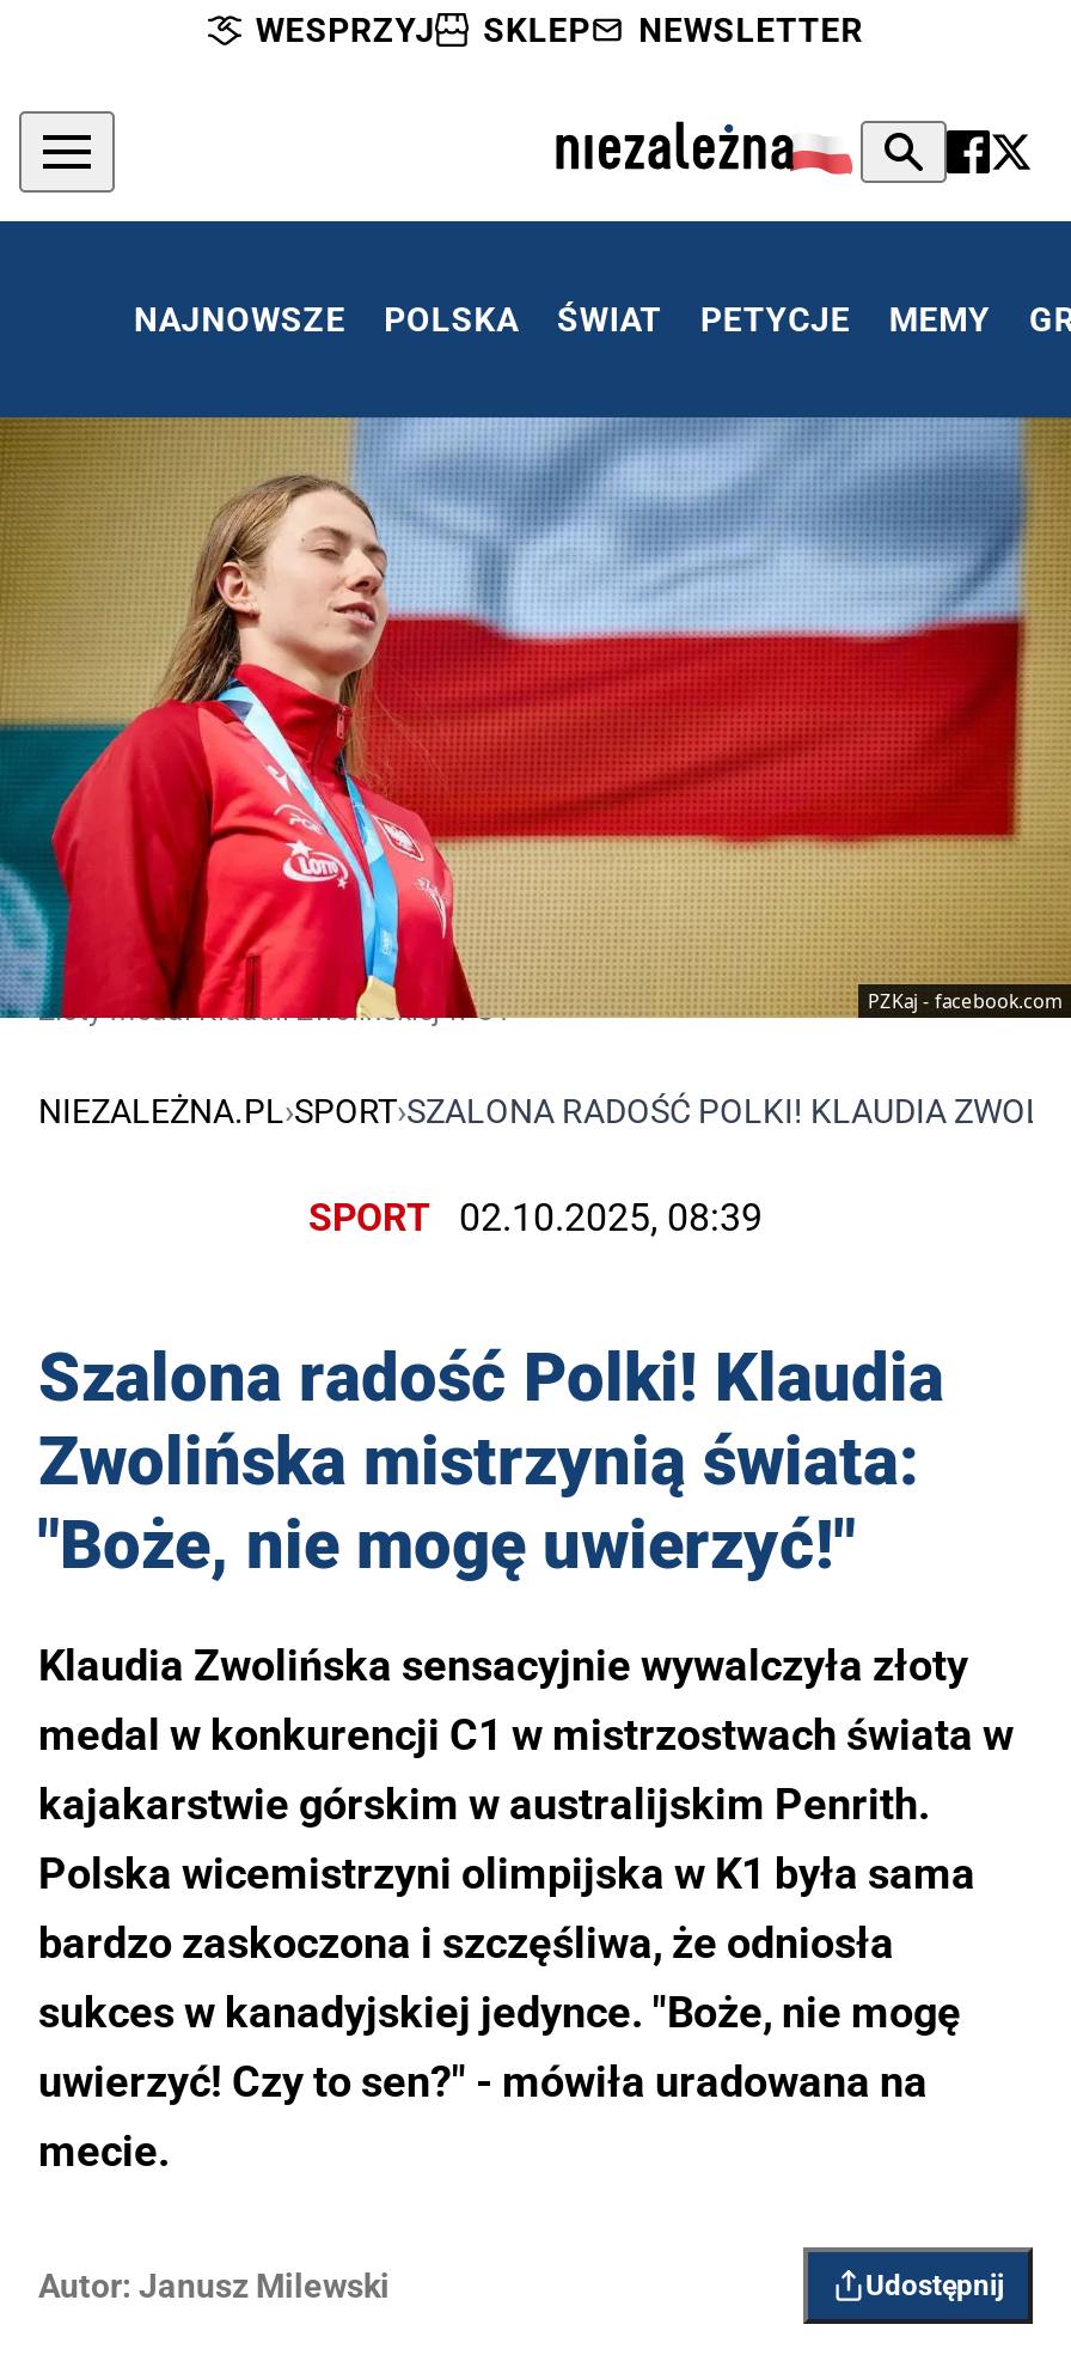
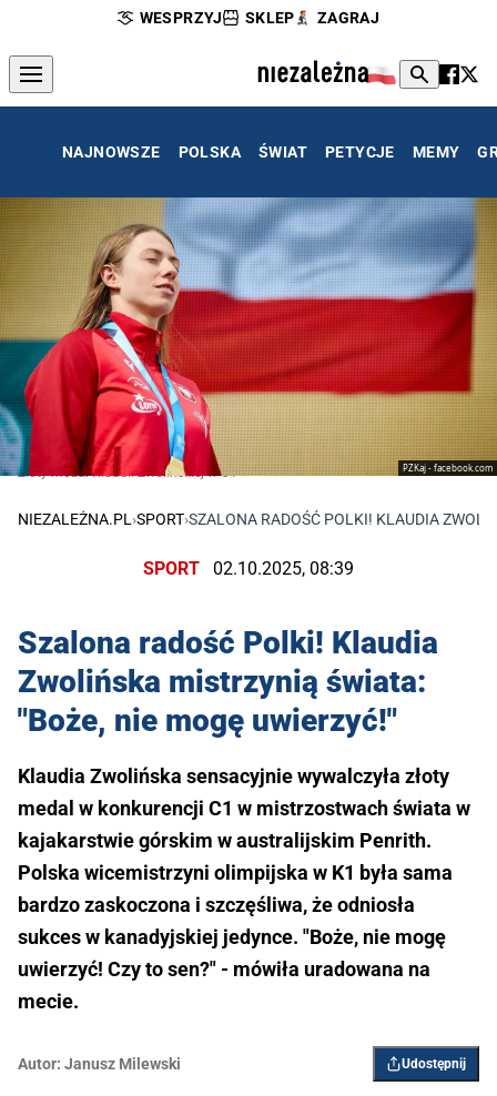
[639,11,863,49] NEWSLETTER -> [317,9,380,27] ZAGRAJ

